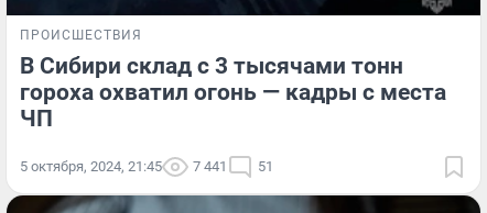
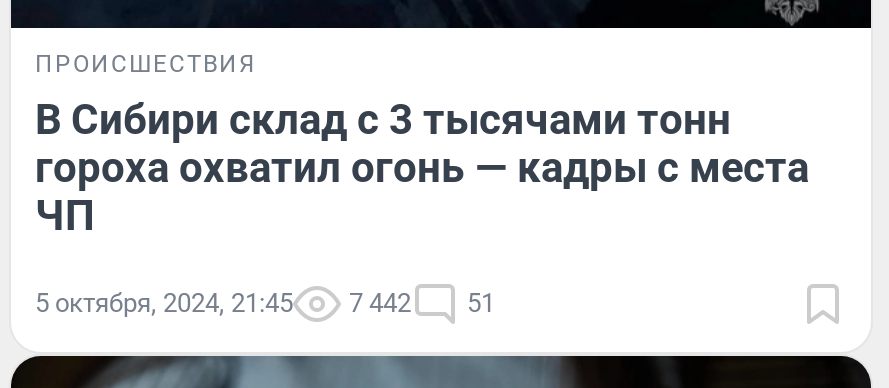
[20,158,273,175] 5 октября, 2024, 21:45 7 441 51 -> [35,289,495,319] 5 октября, 2024, 21:45 7 442 51

